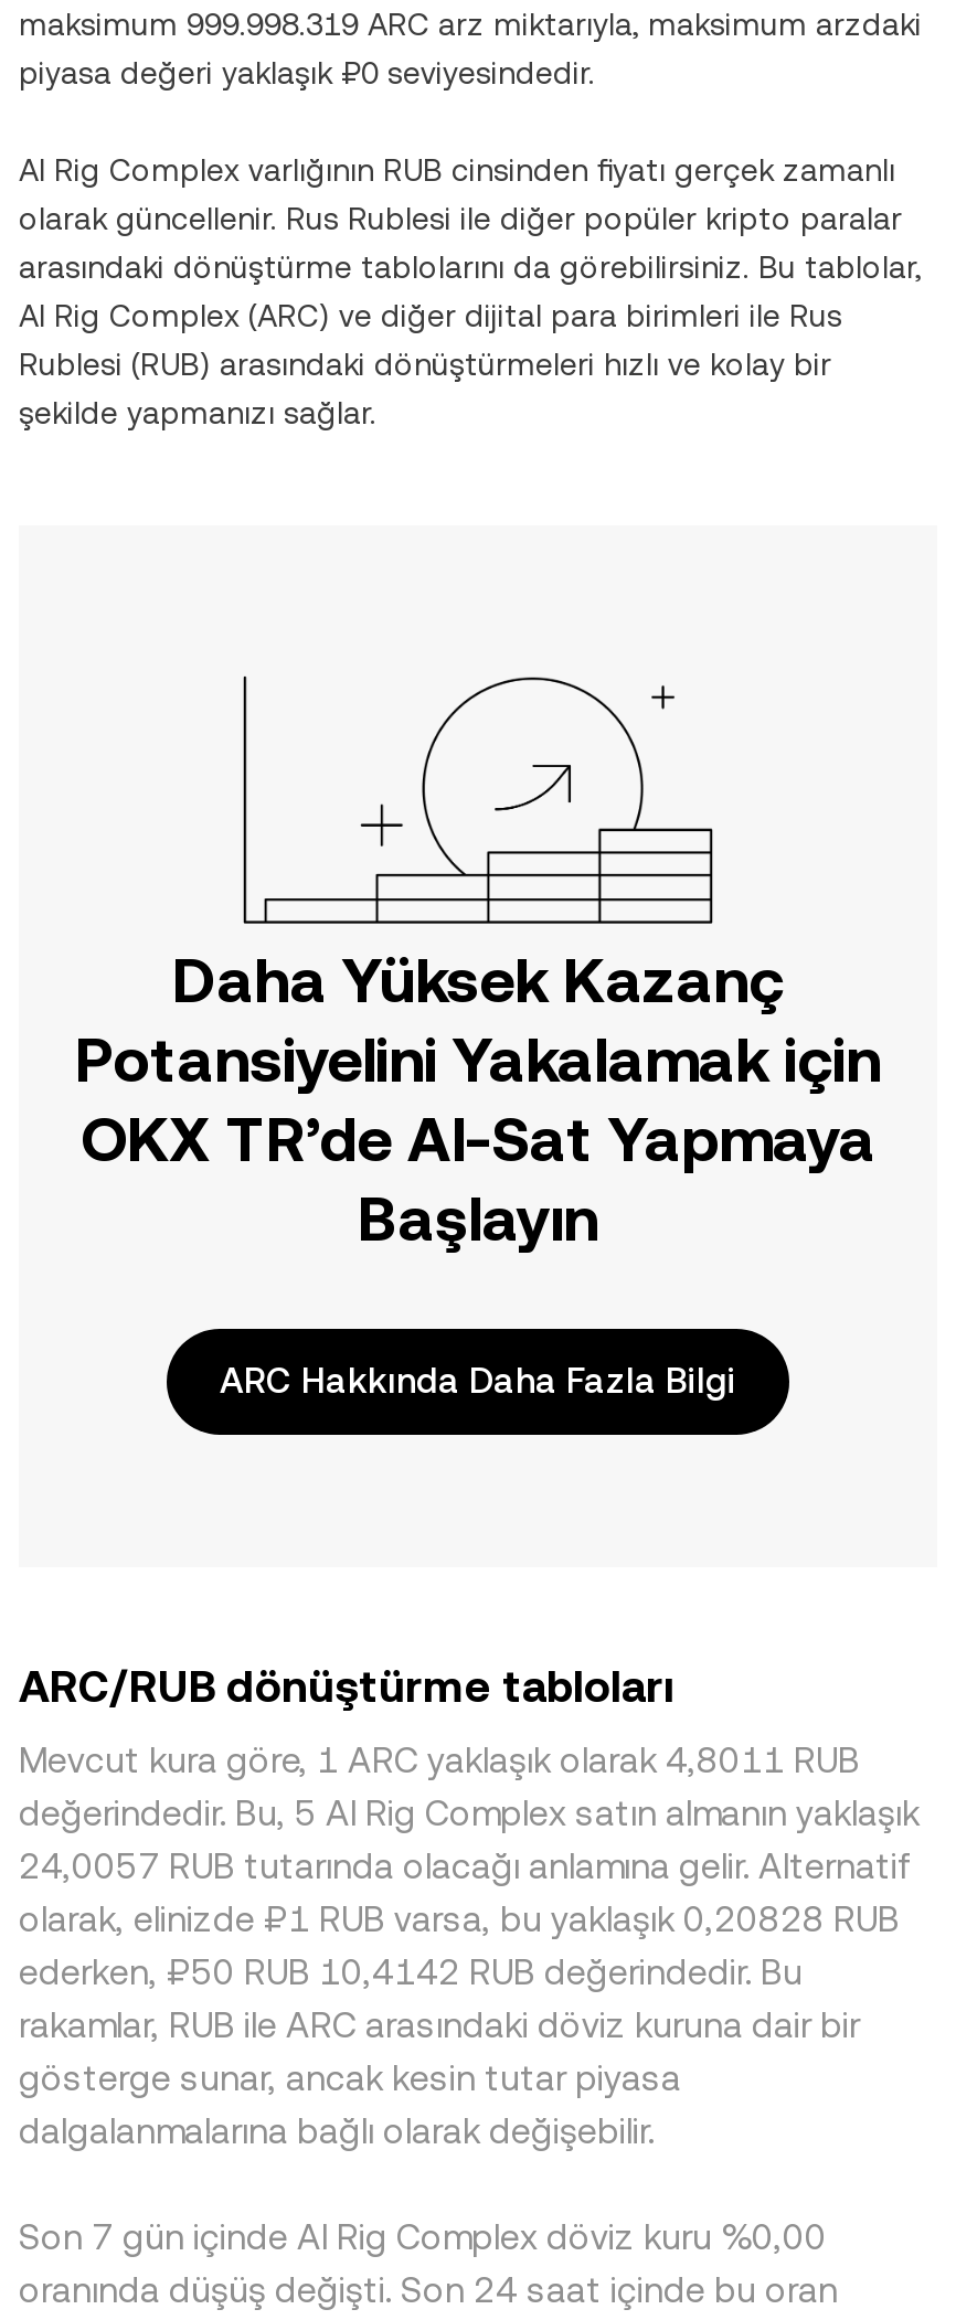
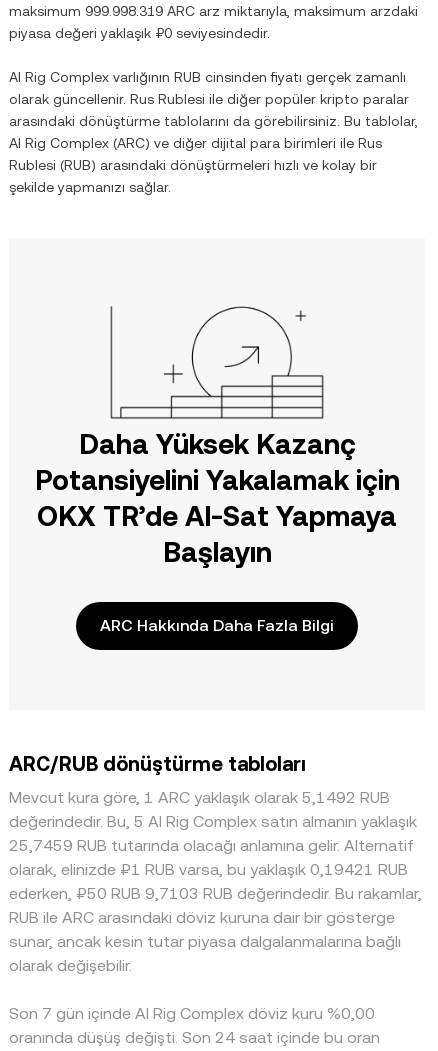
[19,1739,860,1781] Mevcut kura göre, 1 ARC yaklaşık olarak 4,8011 RUB -> [9,788,390,807] Mevcut kura göre, 1 ARC yaklaşık olarak 5,1492 RUB
[19,1845,913,2152] 24,0057 RUB tutarında olacağı anlamına gelir. Alternatif | olarak, elinizde ₽1 RUB varsa, bu yaklaşık 0,20828 RUB | ederken, ₽50 RUB 10,4142 RUB değerindedir. Bu | rakamlar, RUB ile ARC arasındaki döviz kuruna dair bir | gösterge sunar, ancak kesin tutar piyasa | dalgalanmalarına bağlı olarak değişebilir. -> [9,836,422,975] 25,7459 RUB tutarında olacağı anlamına gelir. Alternatif | olarak, elinizde ₽1 RUB varsa, bu yaklaşık 0,19421 RUB | ederken, ₽50 RUB 9,7103 RUB değerindedir. Bu rakamlar, | RUB ile ARC arasındaki döviz kuruna dair bir gösterge | sunar, ancak kesin tutar piyasa dalgalanmalarına bağlı | olarak değişebilir.

